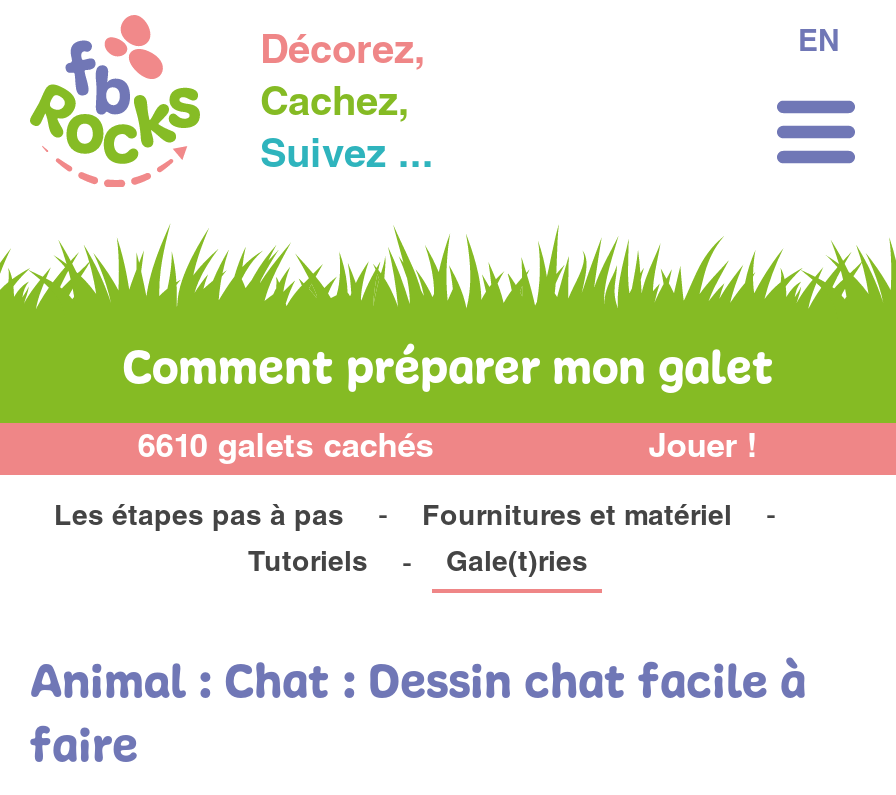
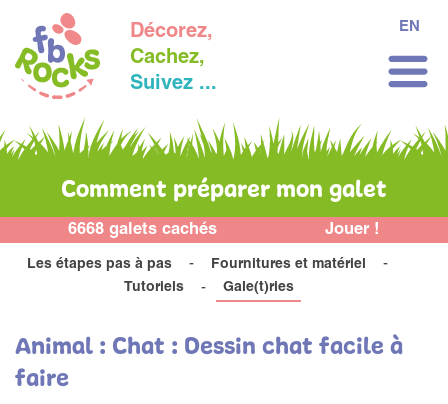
[138,434,434,468] 6610 galets cachés -> [68,222,217,239] 6668 galets cachés

